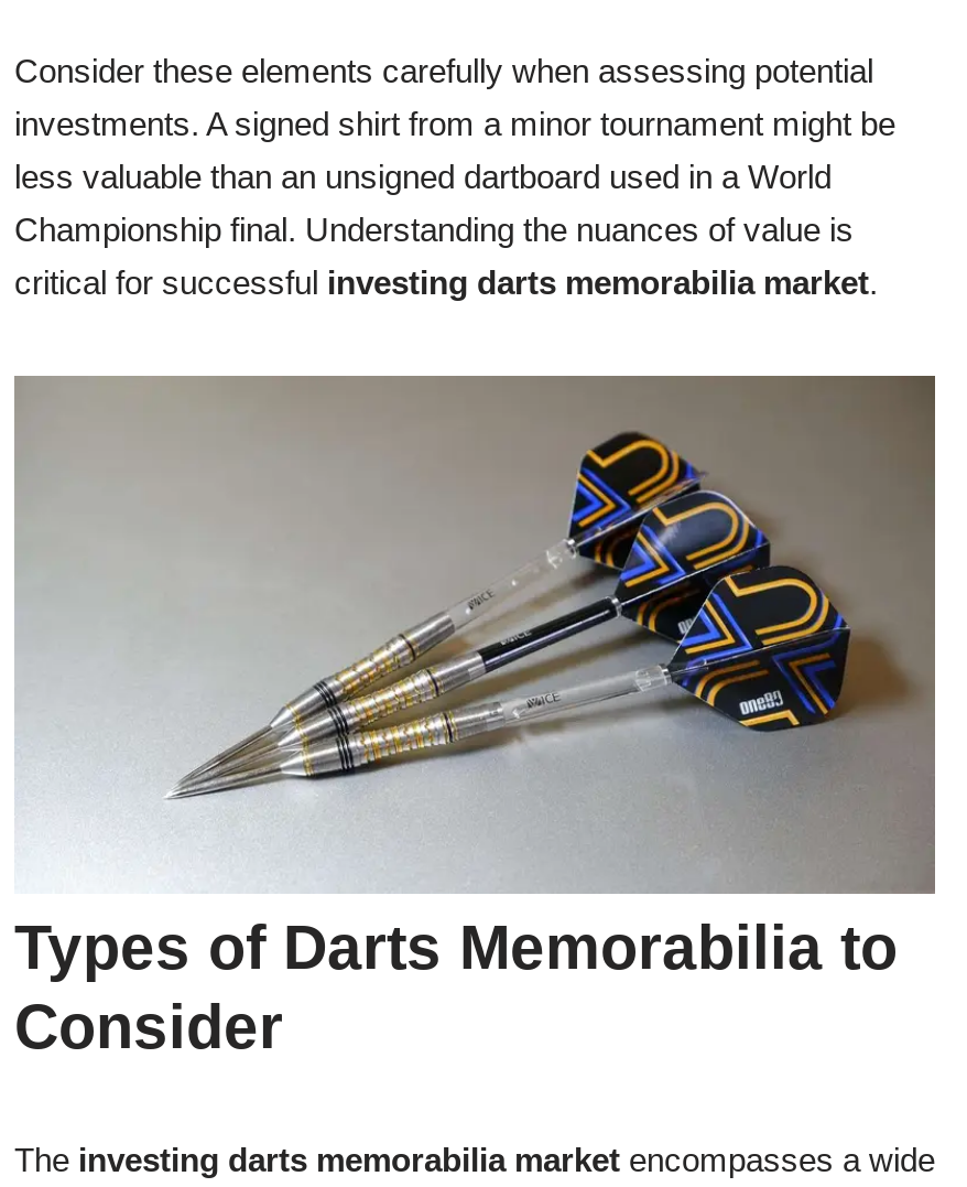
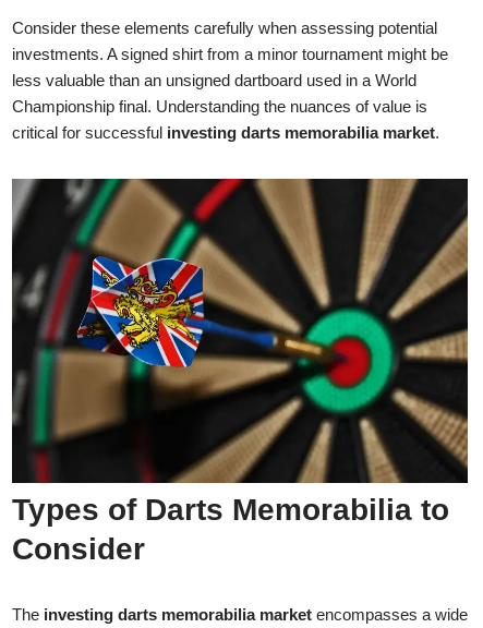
[14,374,937,894] [image] -> [11,178,469,484] [image]

